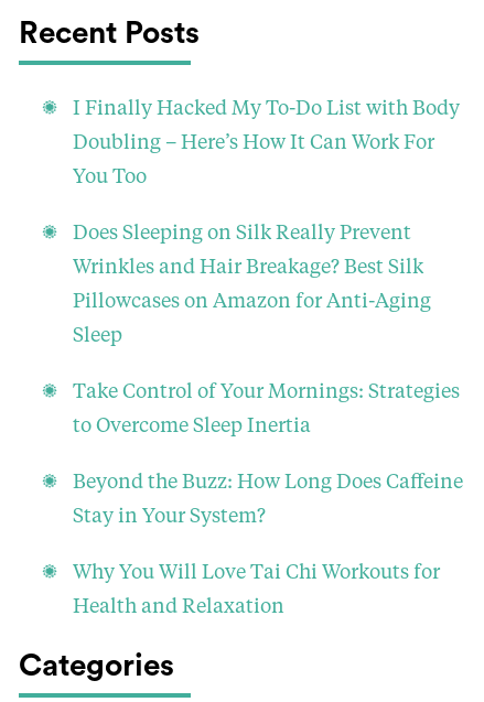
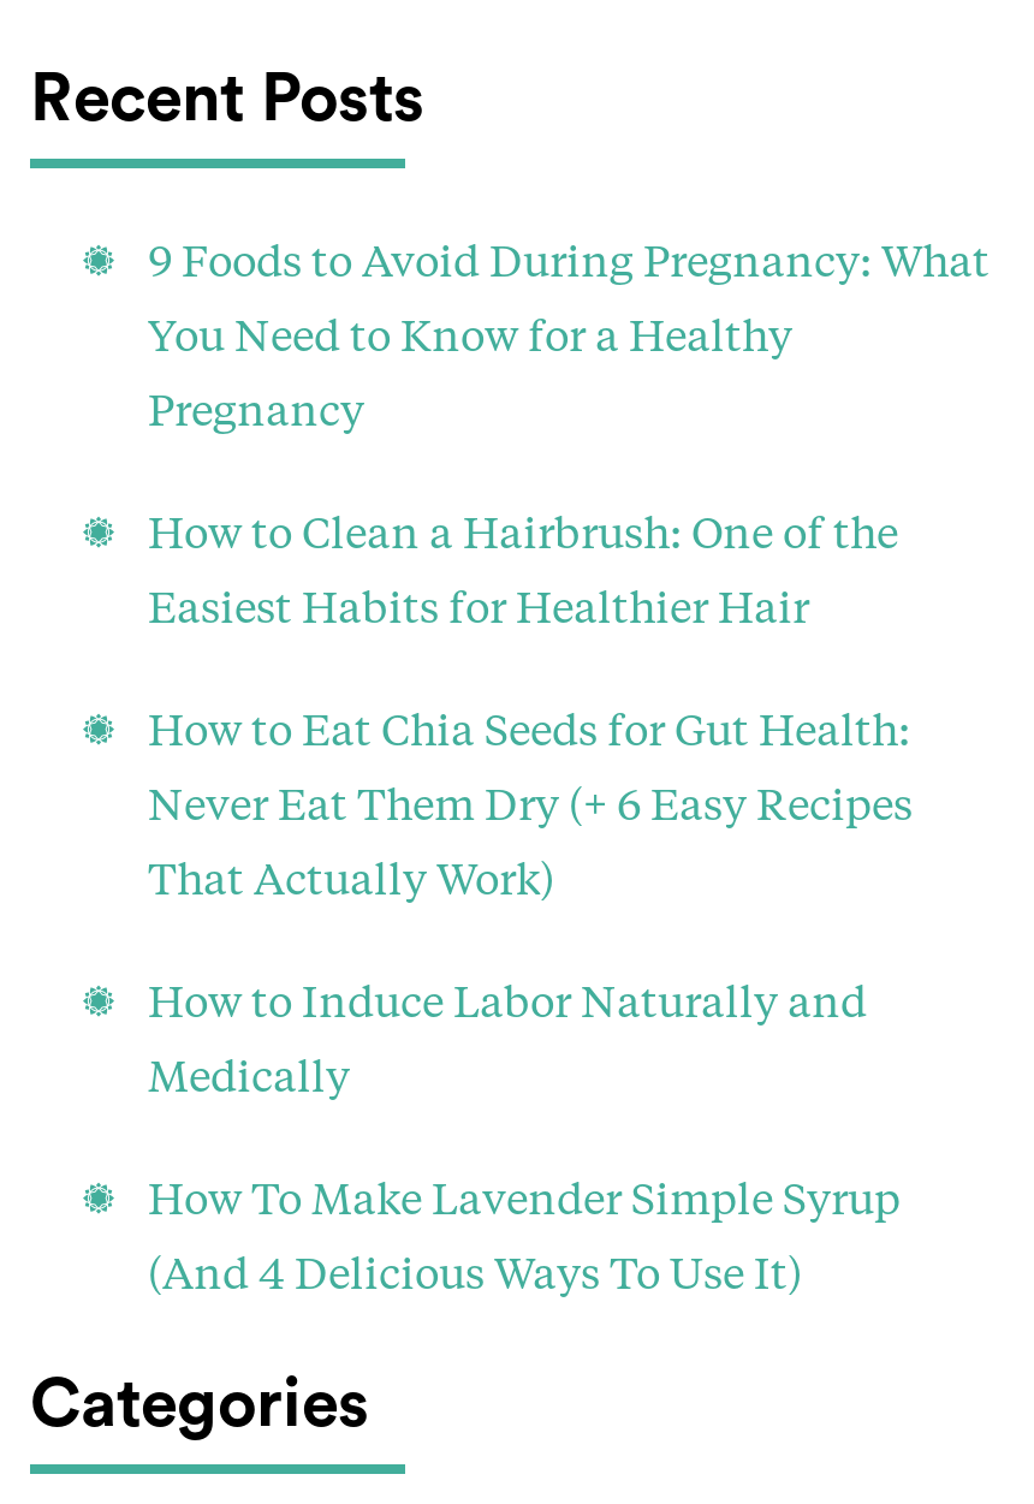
[73,99,463,617] I Finally Hacked My To-Do List with Body | Doubling – Here’s How It Can Work For | You Too | Does Sleeping on Silk Really Prevent | Wrinkles and Hair Breakage? Best Silk | Pillowcases on Amazon for Anti-Aging | Sleep | Take Control of Your Mornings: Strategies | to Overcome Sleep Inertia | Beyond the Buzz: How Long Does Caffeine | Stay in Your System? | Why You Will Love Tai Chi Workouts for | Health and Relaxation -> [148,243,990,1298] 9 Foods to Avoid During Pregnancy: What | You Need to Know for a Healthy | Pregnancy | How to Clean a Hairbrush: One of the | Easiest Habits for Healthier Hair | How to Eat Chia Seeds for Gut Health: | Never Eat Them Dry (+ 6 Easy Recipes | That Actually Work) | How to Induce Labor Naturally and | Medically | How To Make Lavender Simple Syrup | (And 4 Delicious Ways To Use It)

